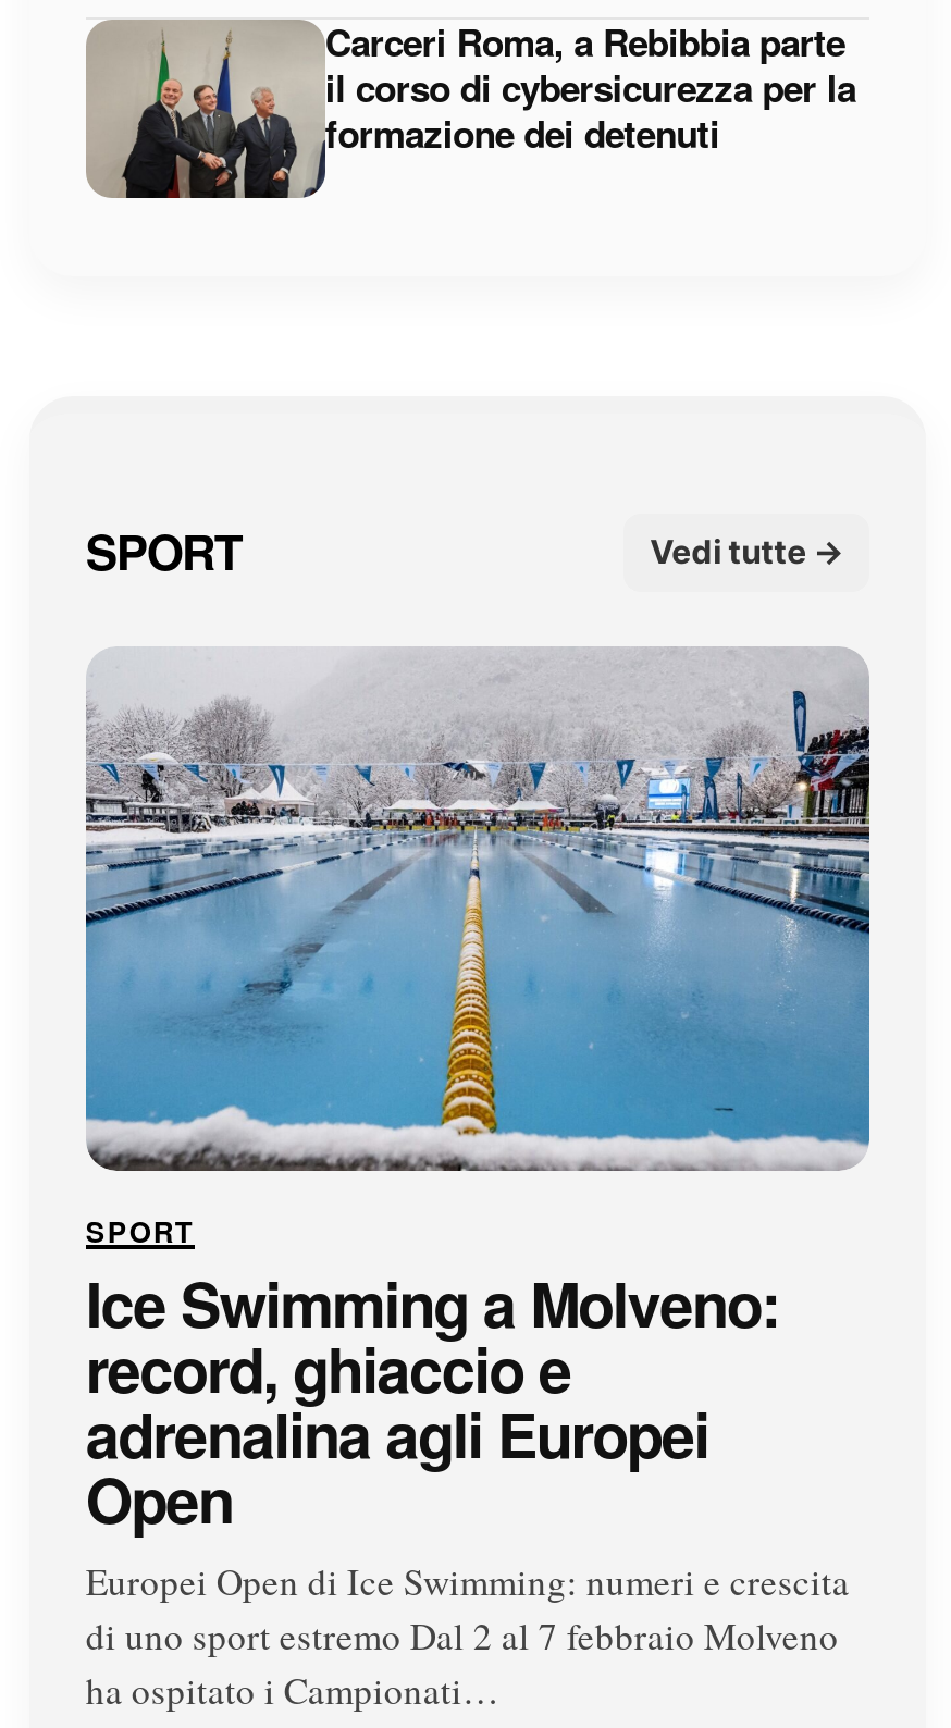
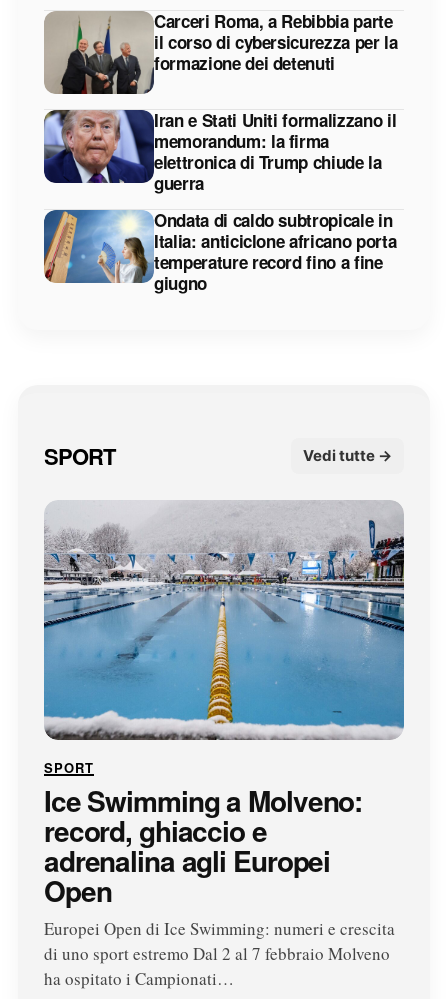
none -> [43,108,396,295] [image] | Iran e Stati Uniti formalizzano il | memorandum: la firma | elettronica di Trump chiude la | guerra | Ondata di caldo subtropicale in | Italia: anticiclone africano porta | temperature record fino a fine | giugno
none -> [43,209,139,284] [image]

